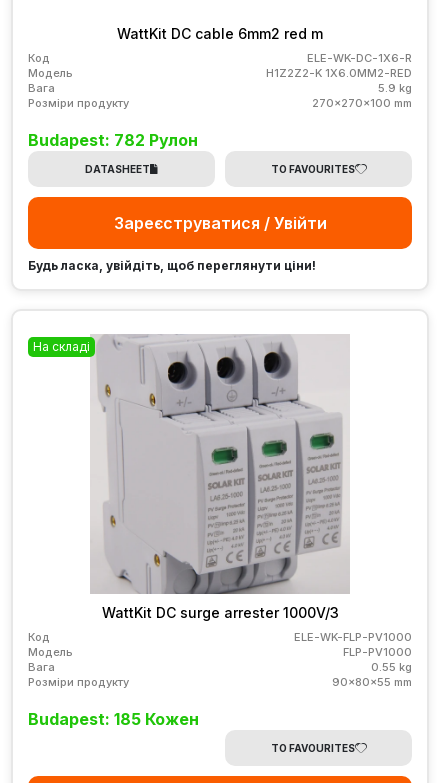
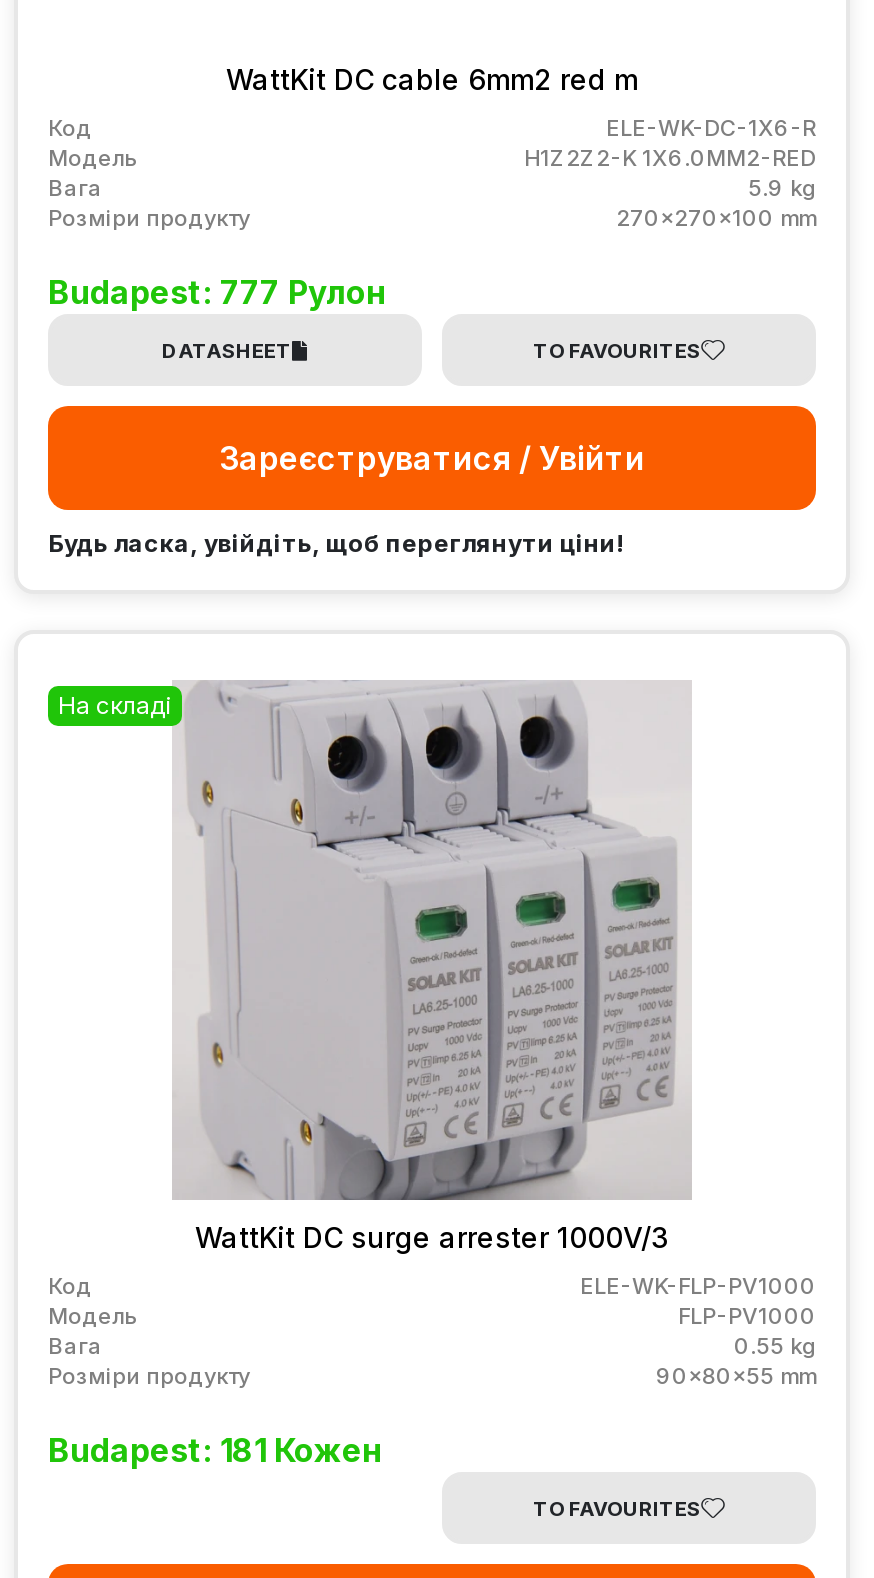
[28,130,198,150] Budapest: 782 Рулон -> [48,272,386,312] Budapest: 777 Рулон
[28,709,199,729] Budapest: 185 Кожен -> [48,1430,382,1470] Budapest: 181 Кожен

